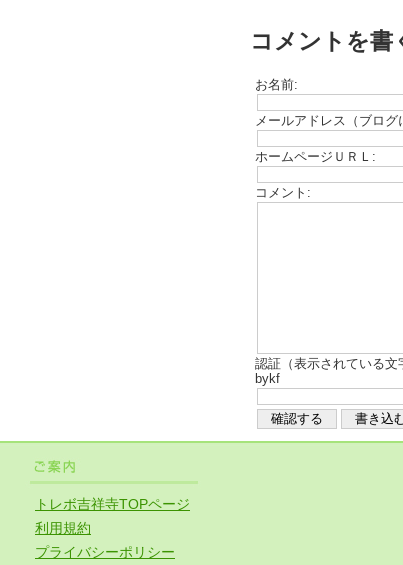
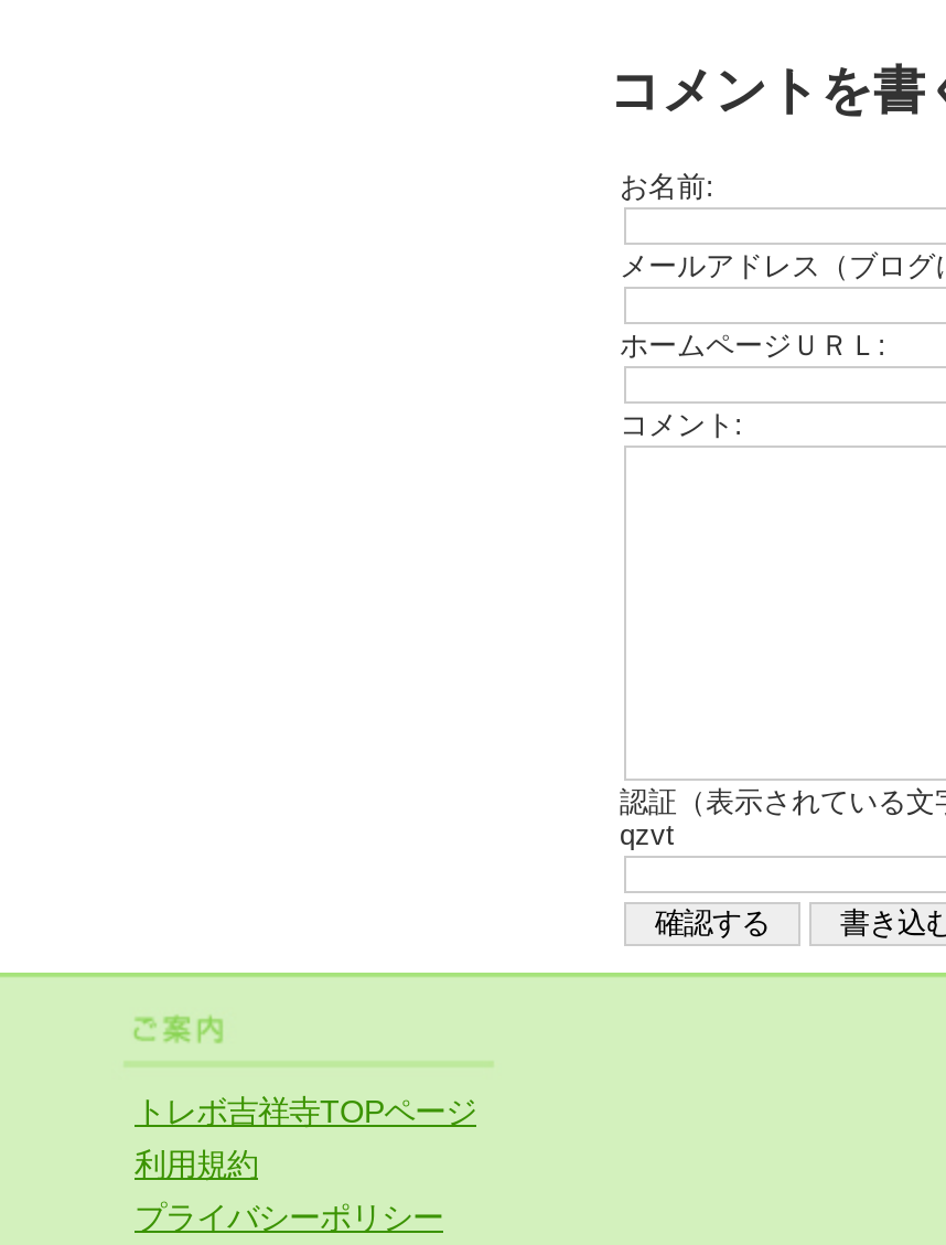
[255,371,280,386] bykf -> [620,818,675,851] qzvt

